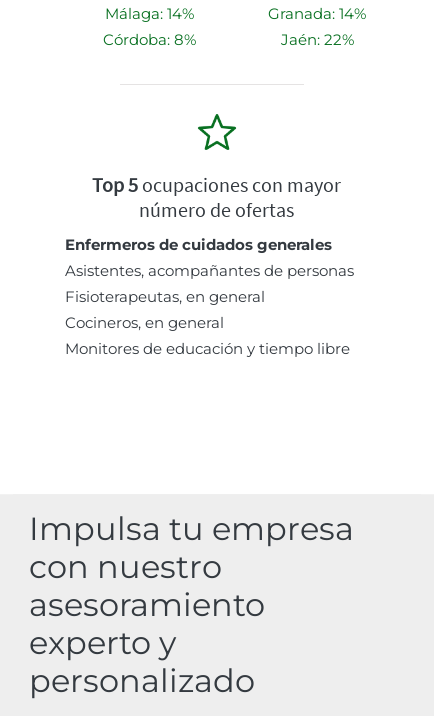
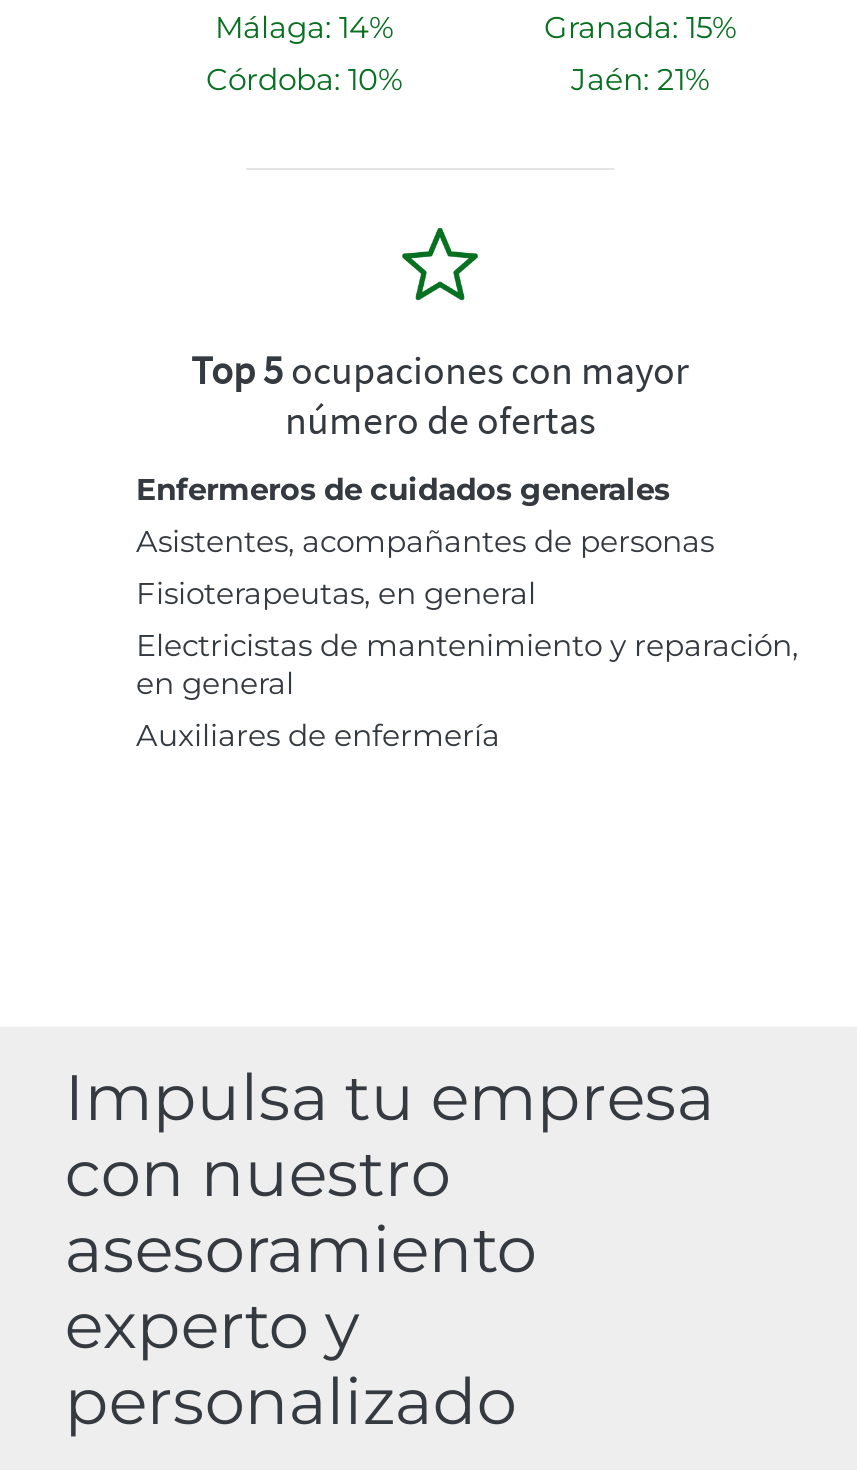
[268,4,366,23] Granada: 14% -> [544,8,736,46] Granada: 15%
[102,30,195,49] Córdoba: 8% -> [206,60,402,98] Córdoba: 10%
[280,30,353,49] Jaén: 22% -> [571,60,709,98] Jaén: 21%
[65,313,350,358] Cocineros, en general | Monitores de educación y tiempo libre -> [136,626,798,754] Electricistas de mantenimiento y reparación, | en general | Auxiliares de enfermería

